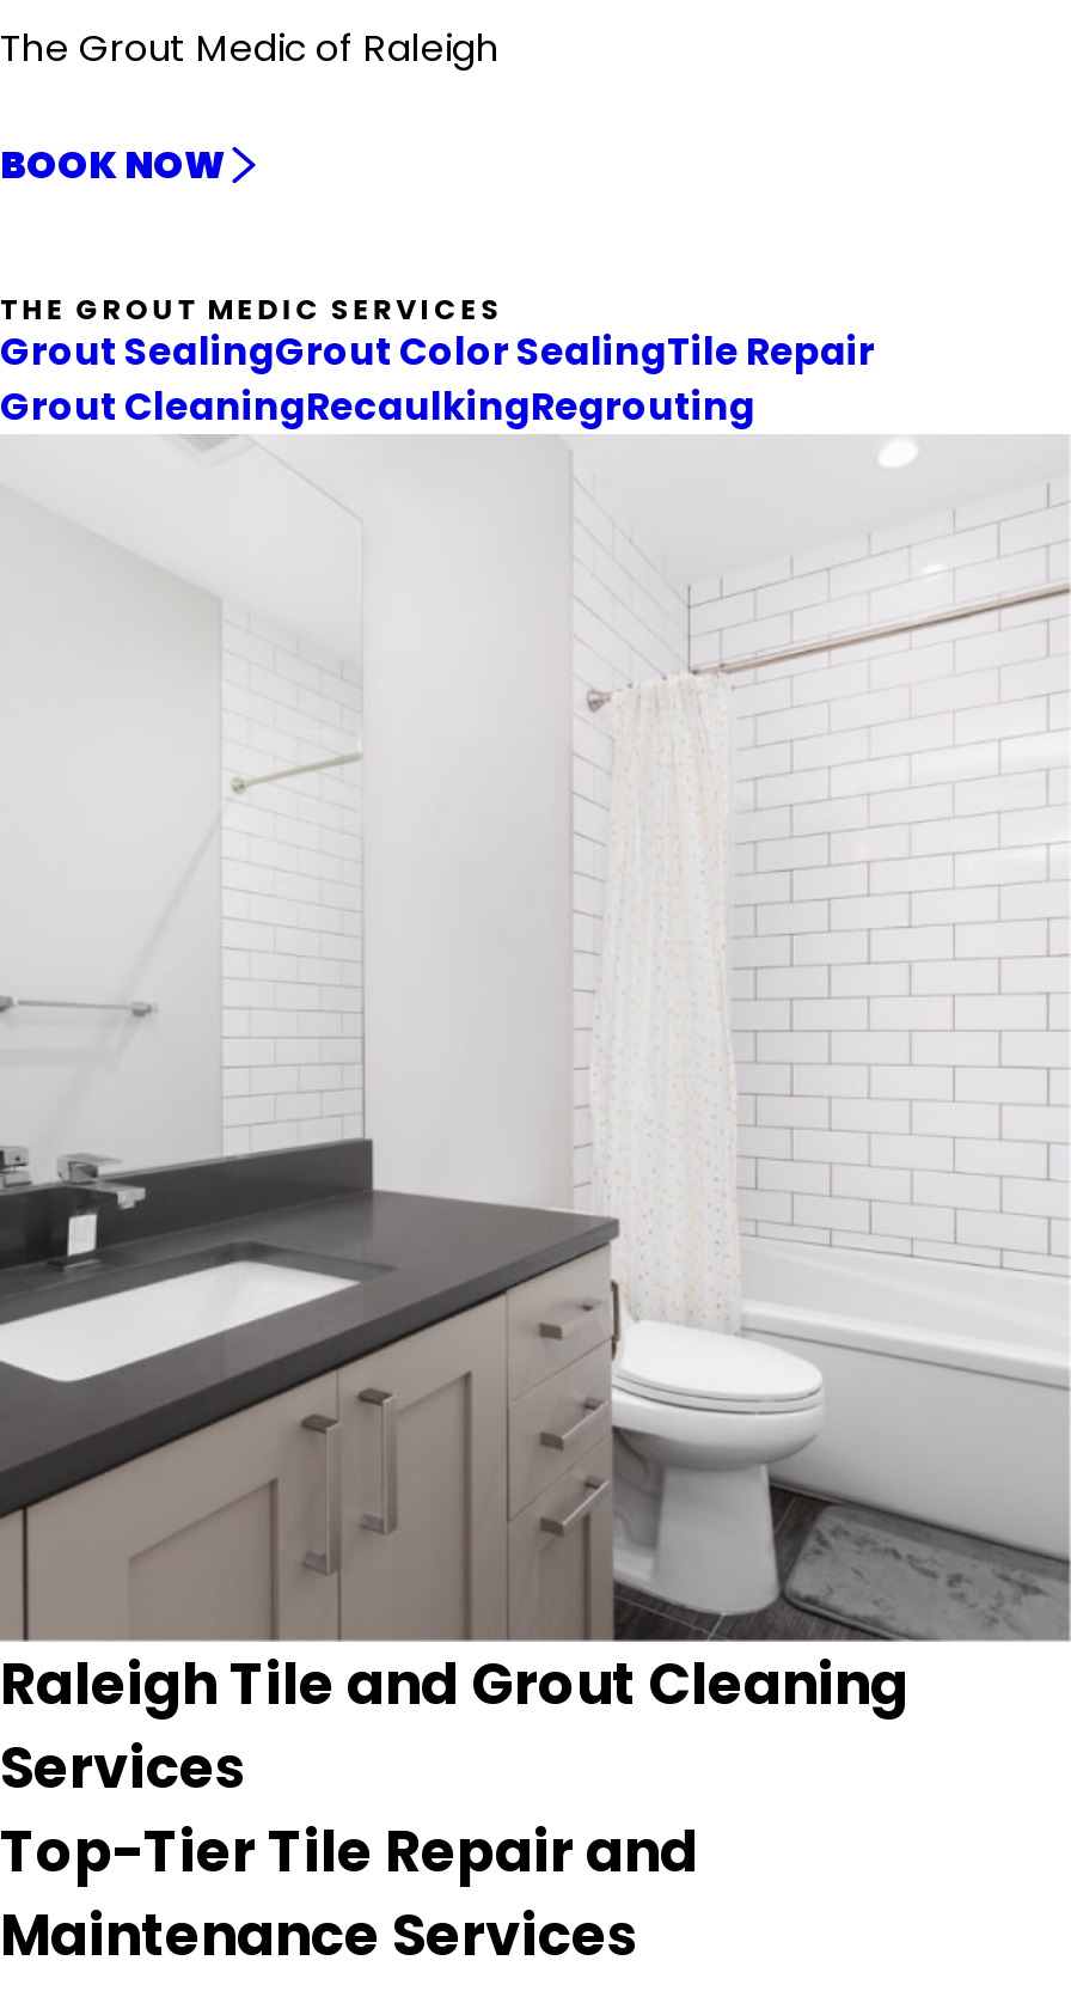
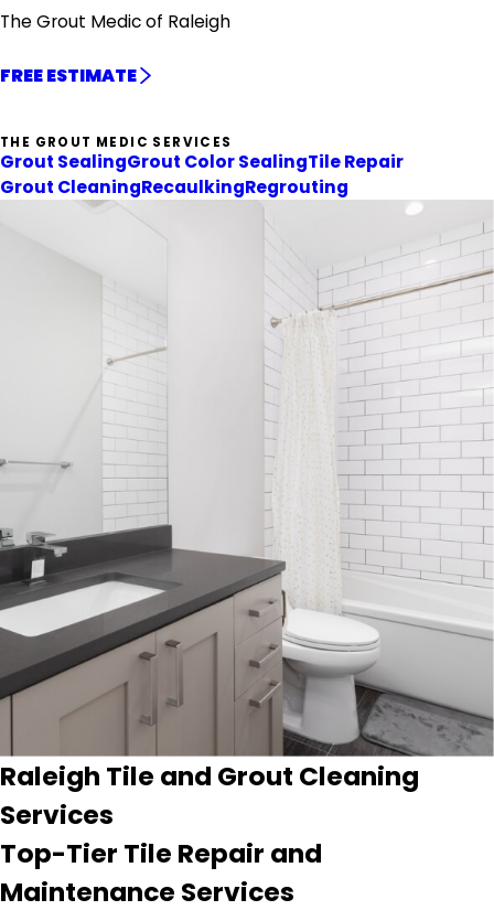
[0,140,225,190] BOOK NOW -> [0,64,137,87] FREE ESTIMATE

